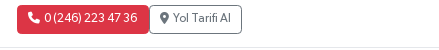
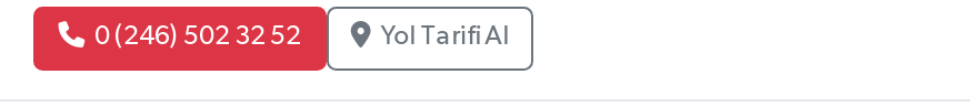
[44,13,137,25] 0 (246) 223 47 36 -> [94,24,301,51] 0 (246) 502 32 52

